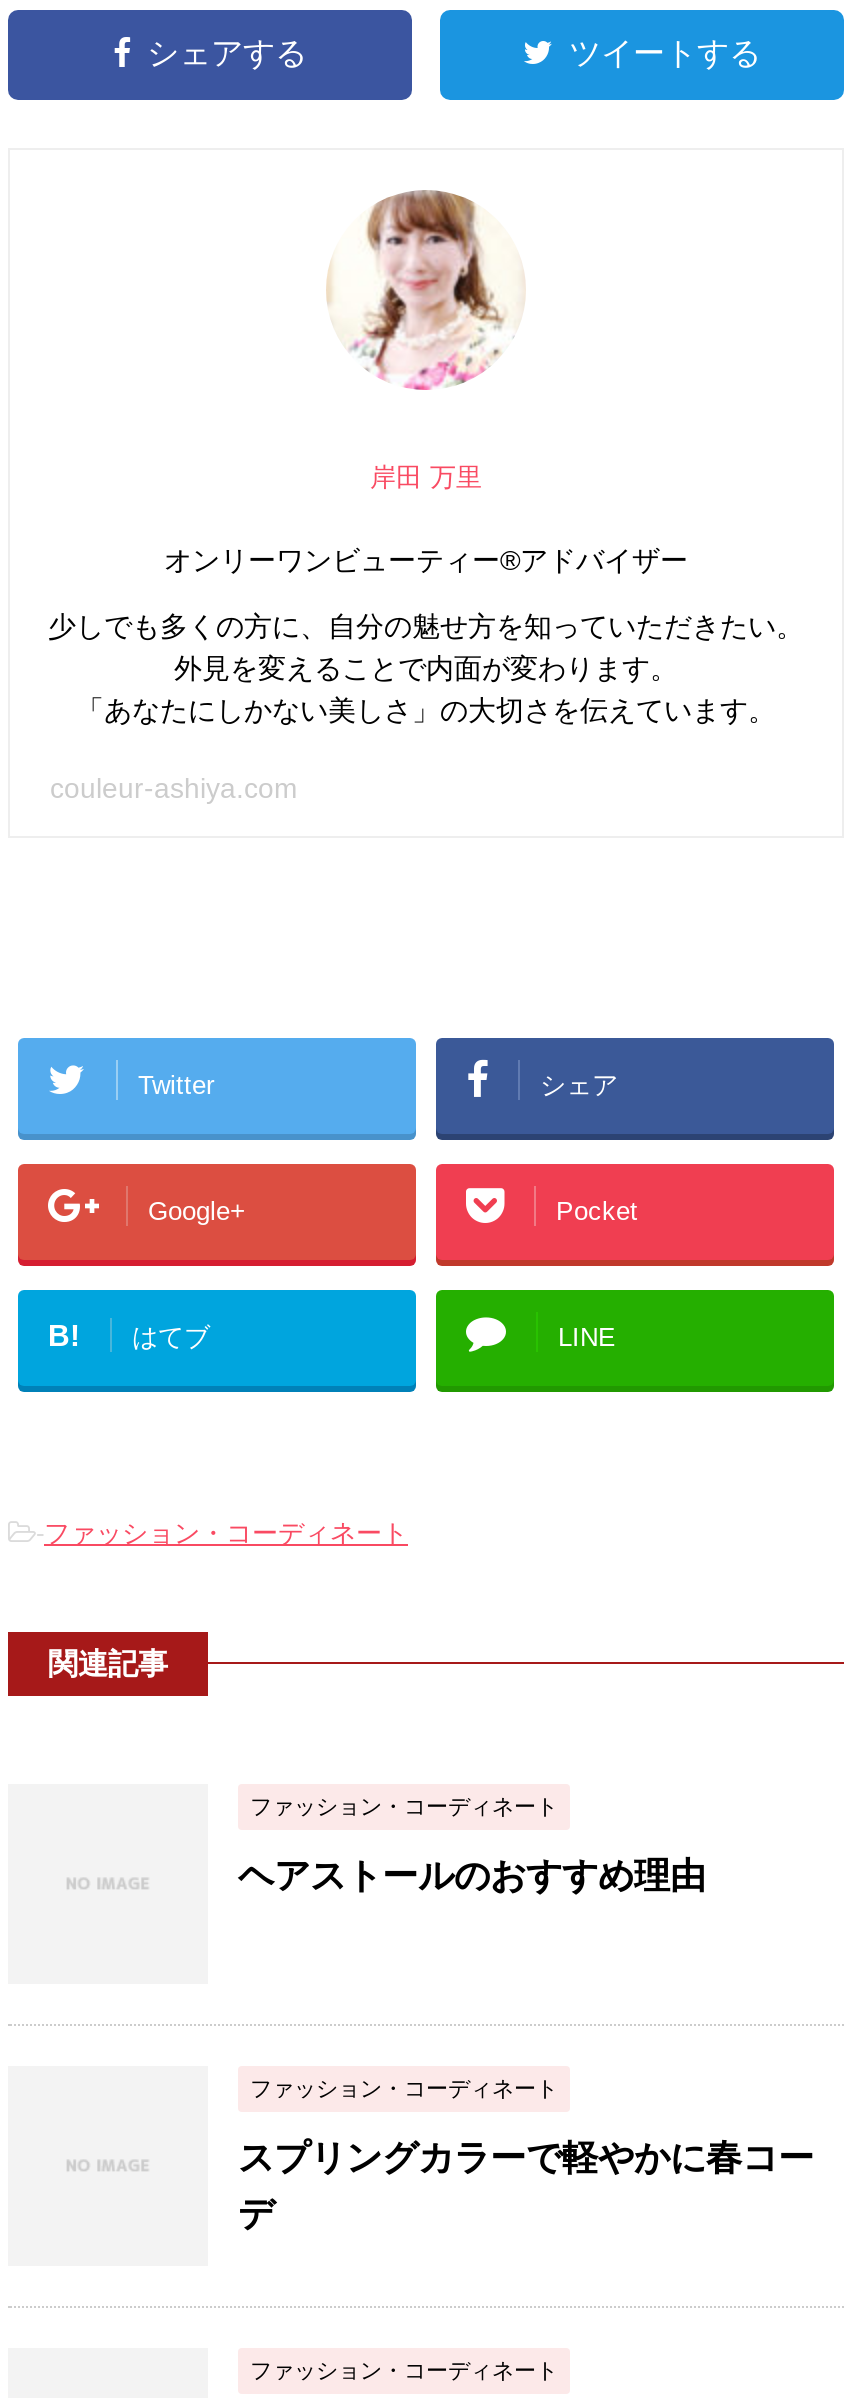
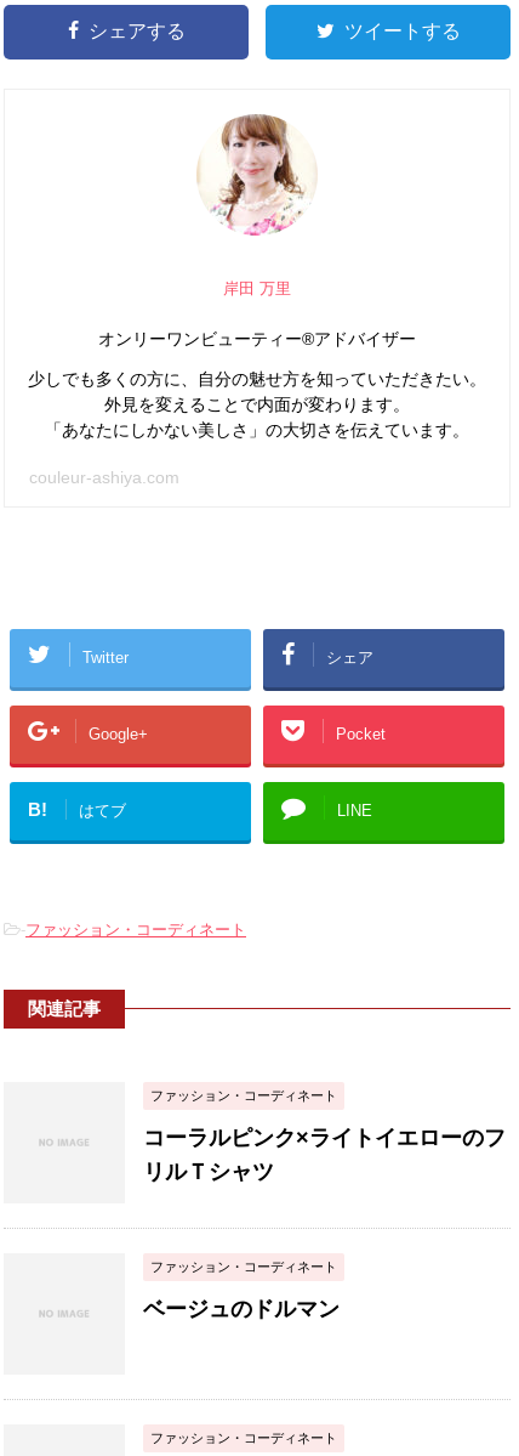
[238,1856,706,1896] ヘアストールのおすすめ理由 -> [143,1125,506,1184] コーラルピンク×ライトイエローのフ | リルＴシャツ
[238,2138,814,2234] スプリングカラーで軽やかに春コー | デ -> [143,1297,340,1321] ベージュのドルマン

